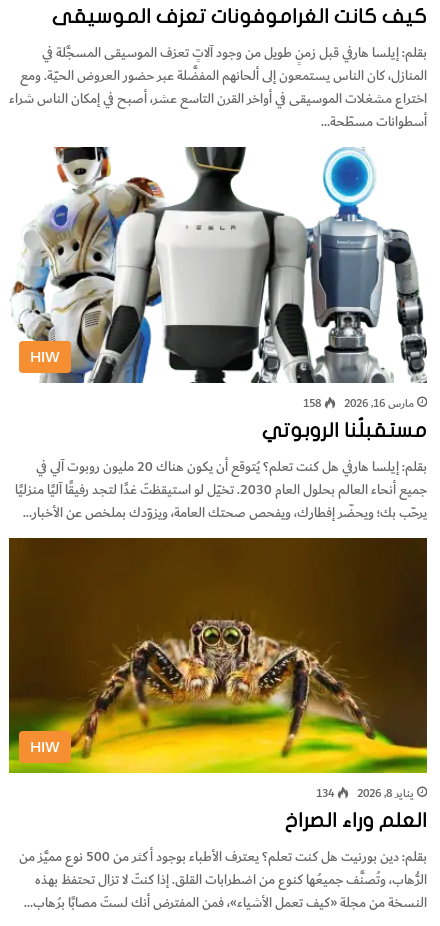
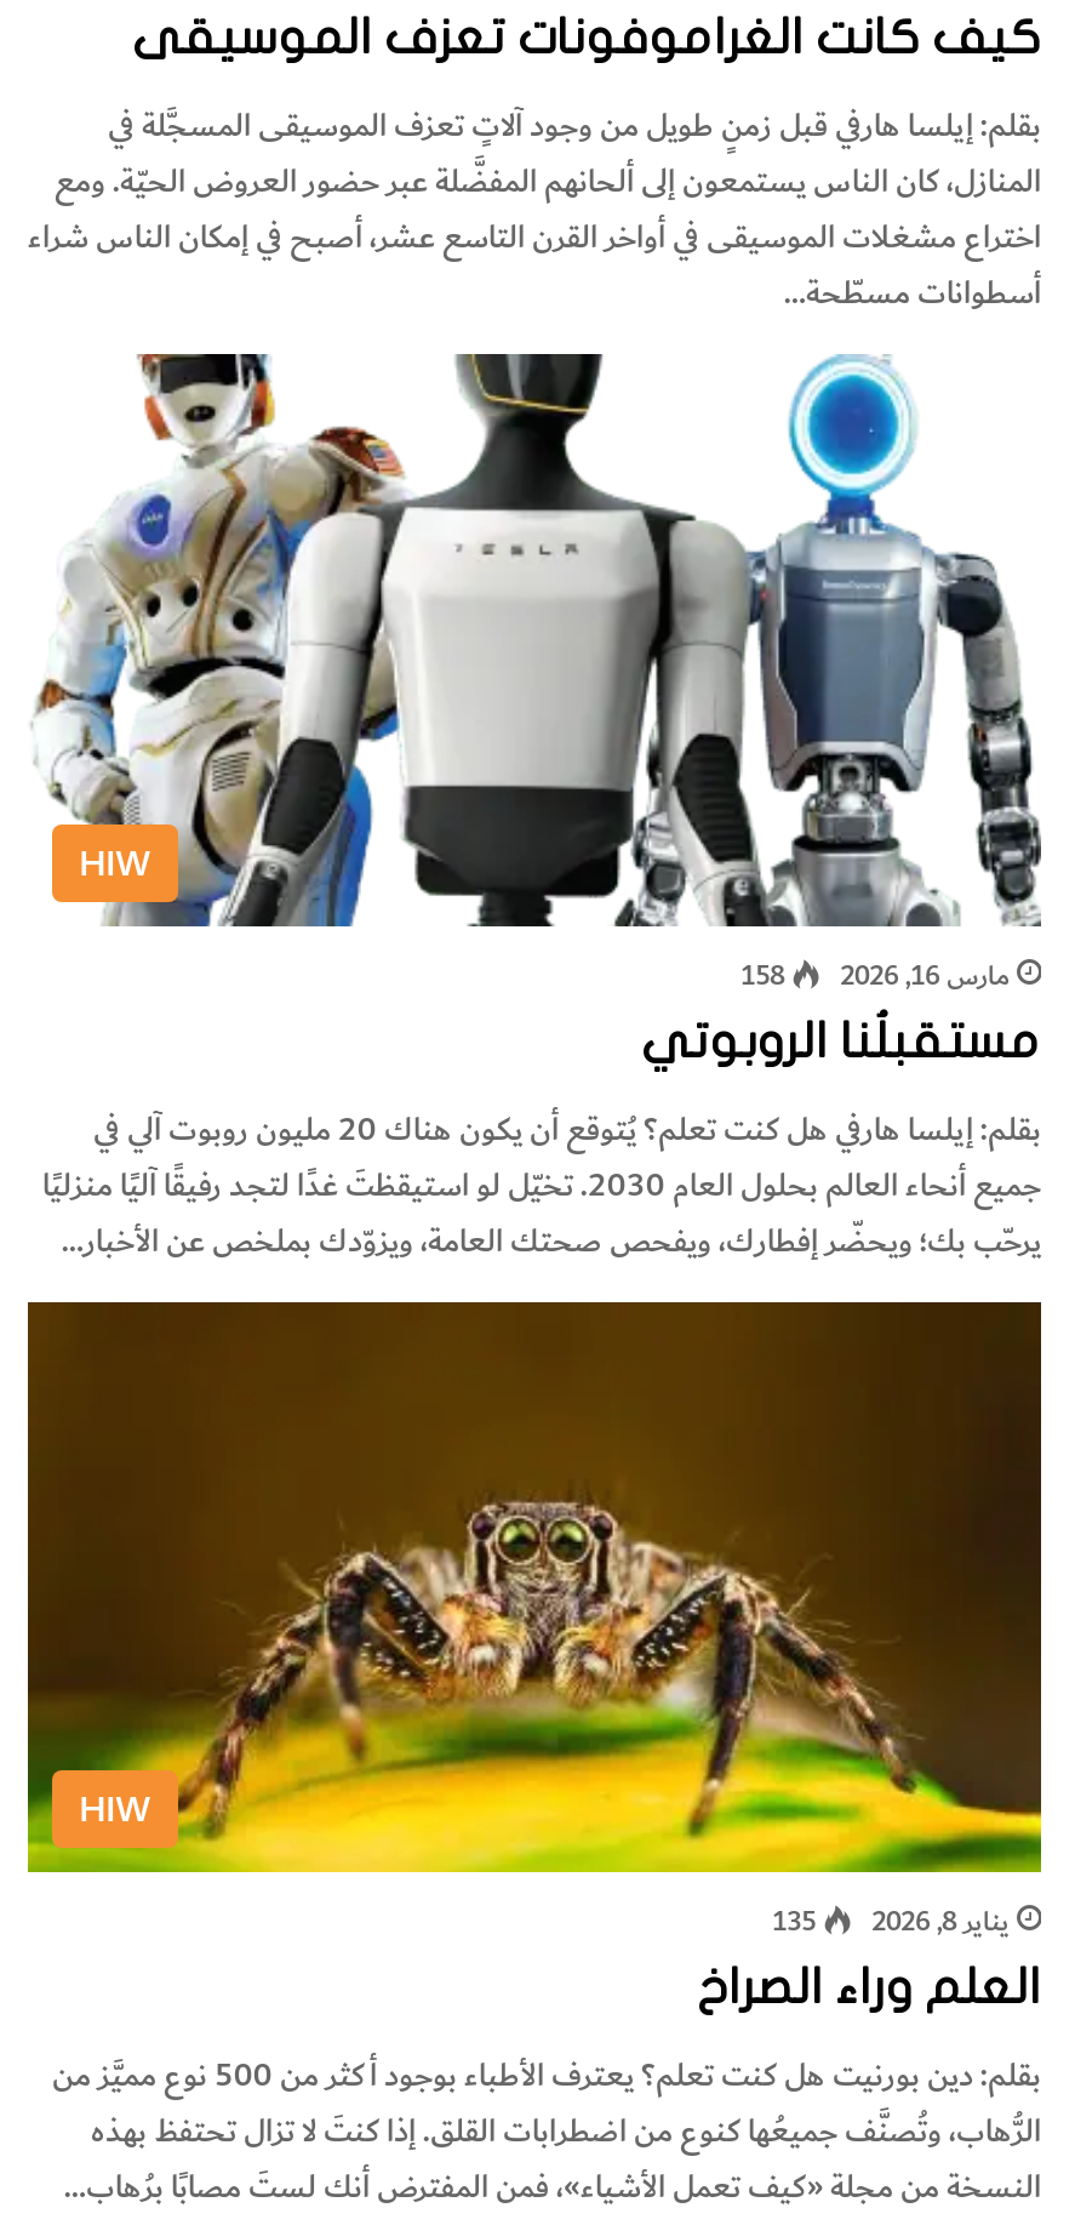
[316,784,334,803] 134 -> [772,1900,816,1946] 135

